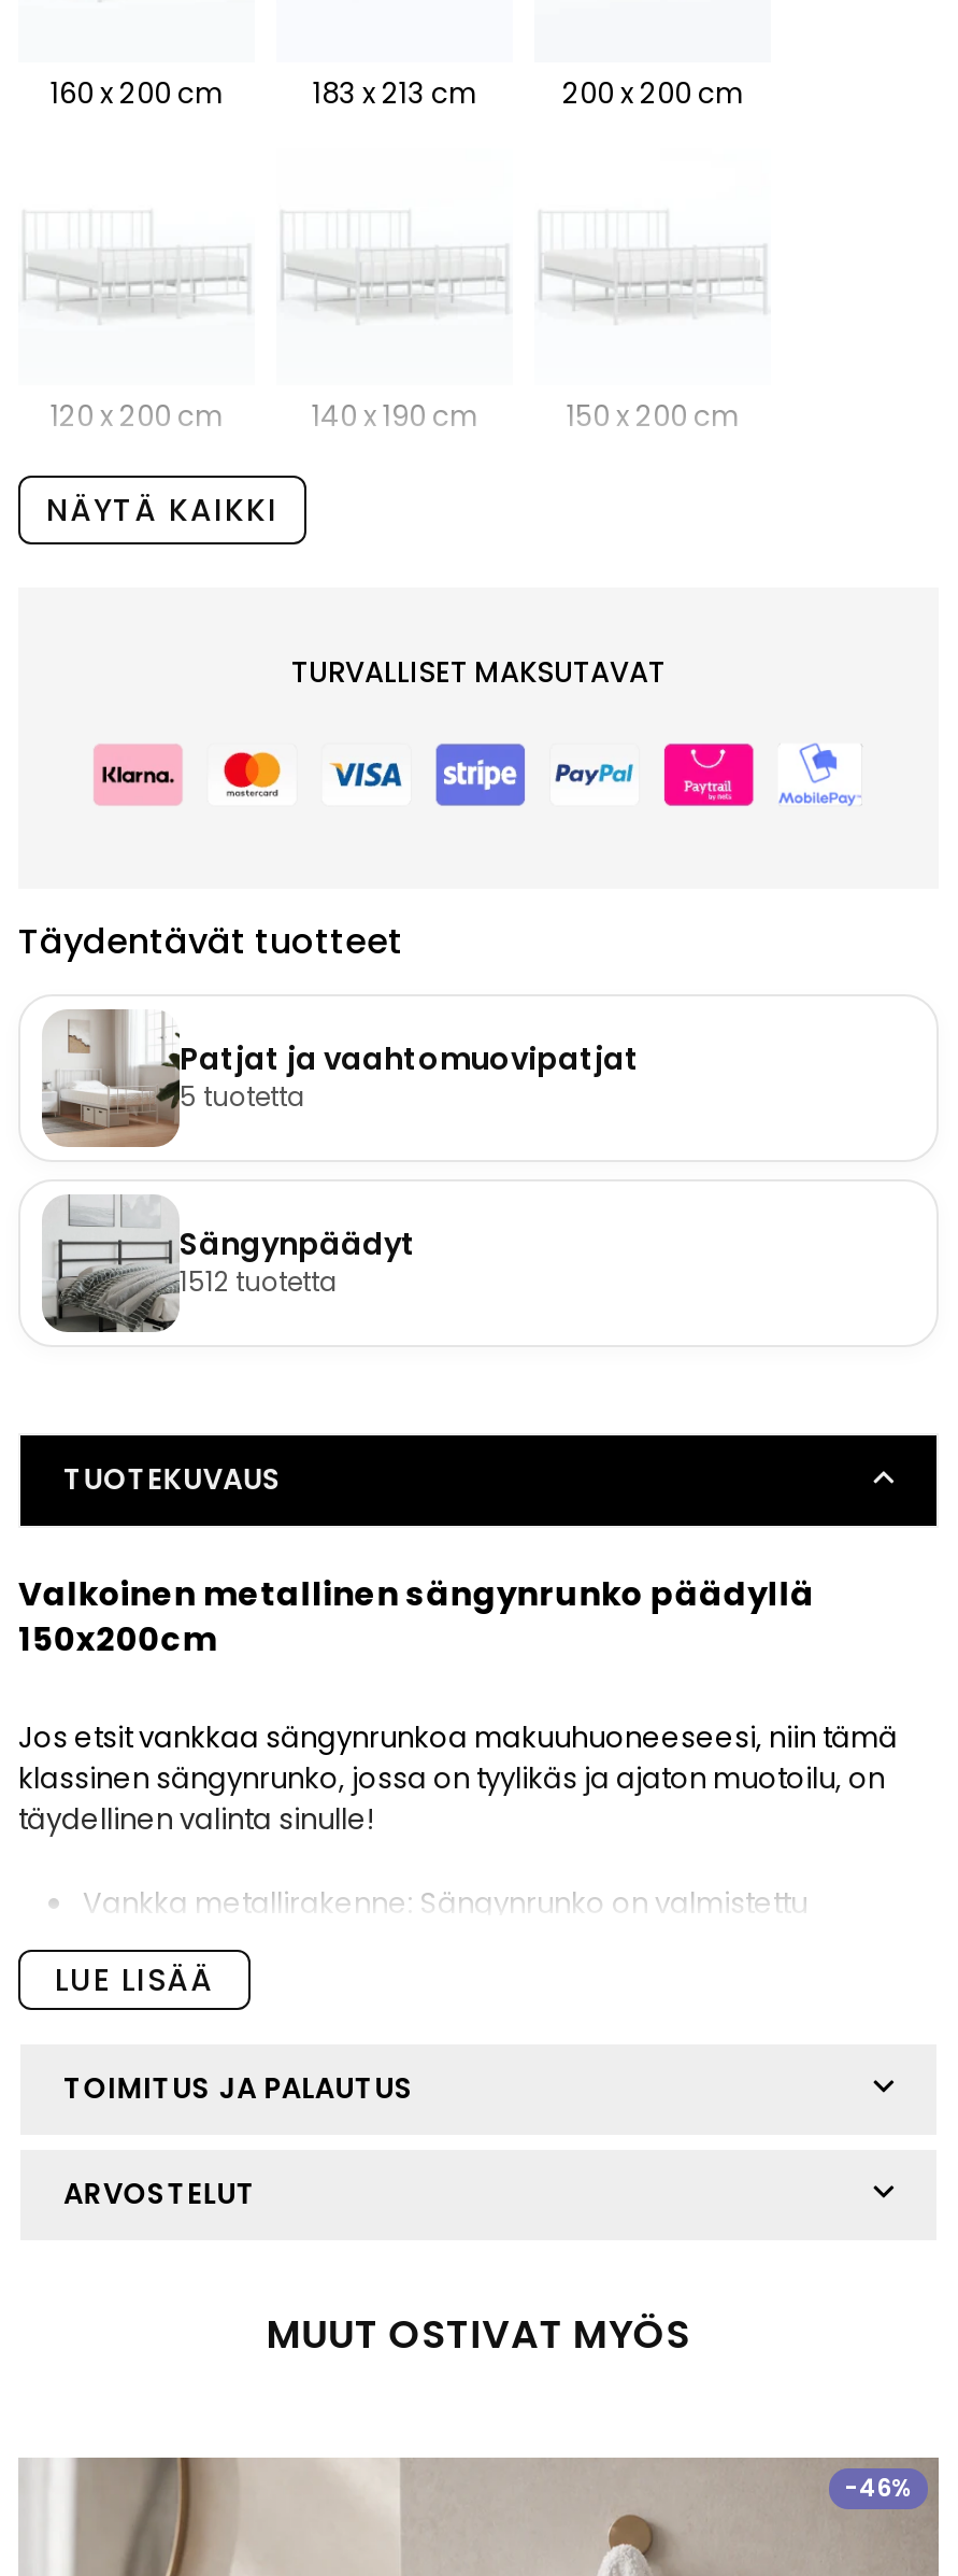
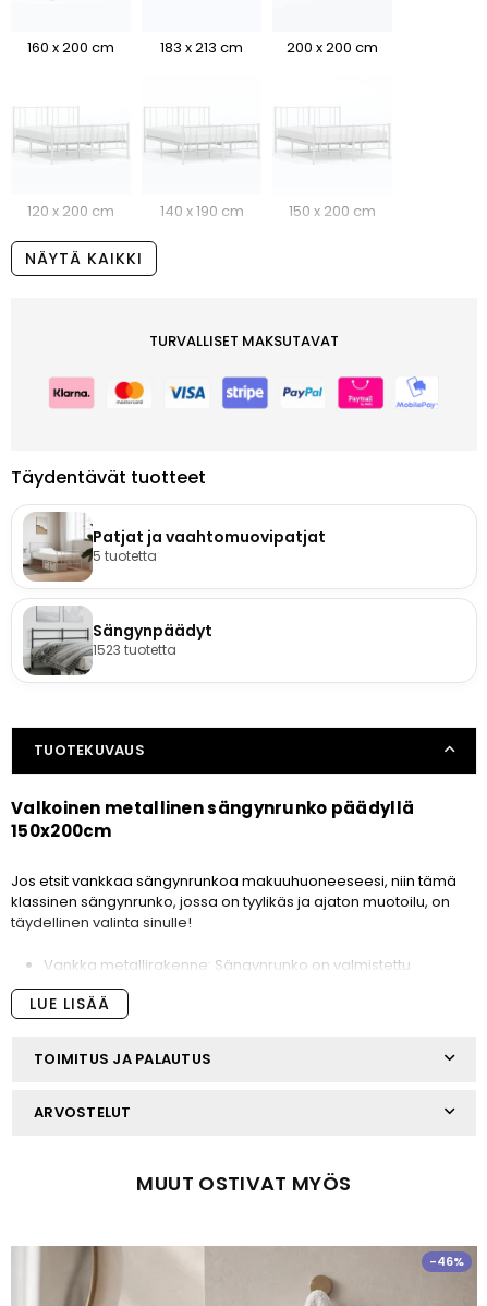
[180,1264,339,1300] 1512 tuotetta -> [93,641,176,659] 1523 tuotetta

